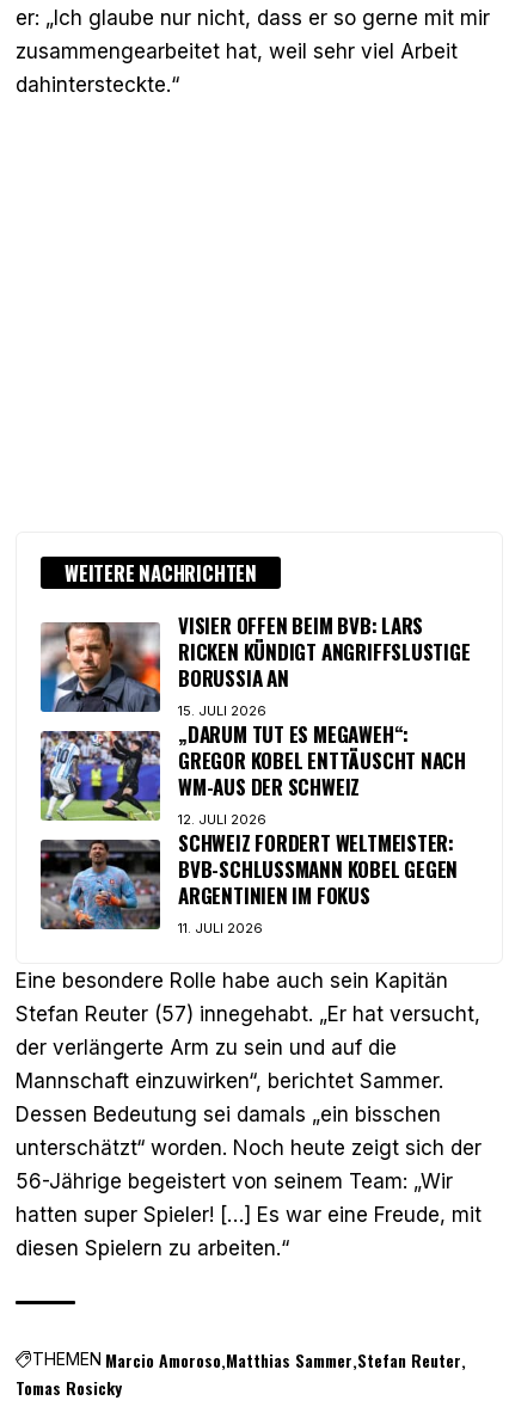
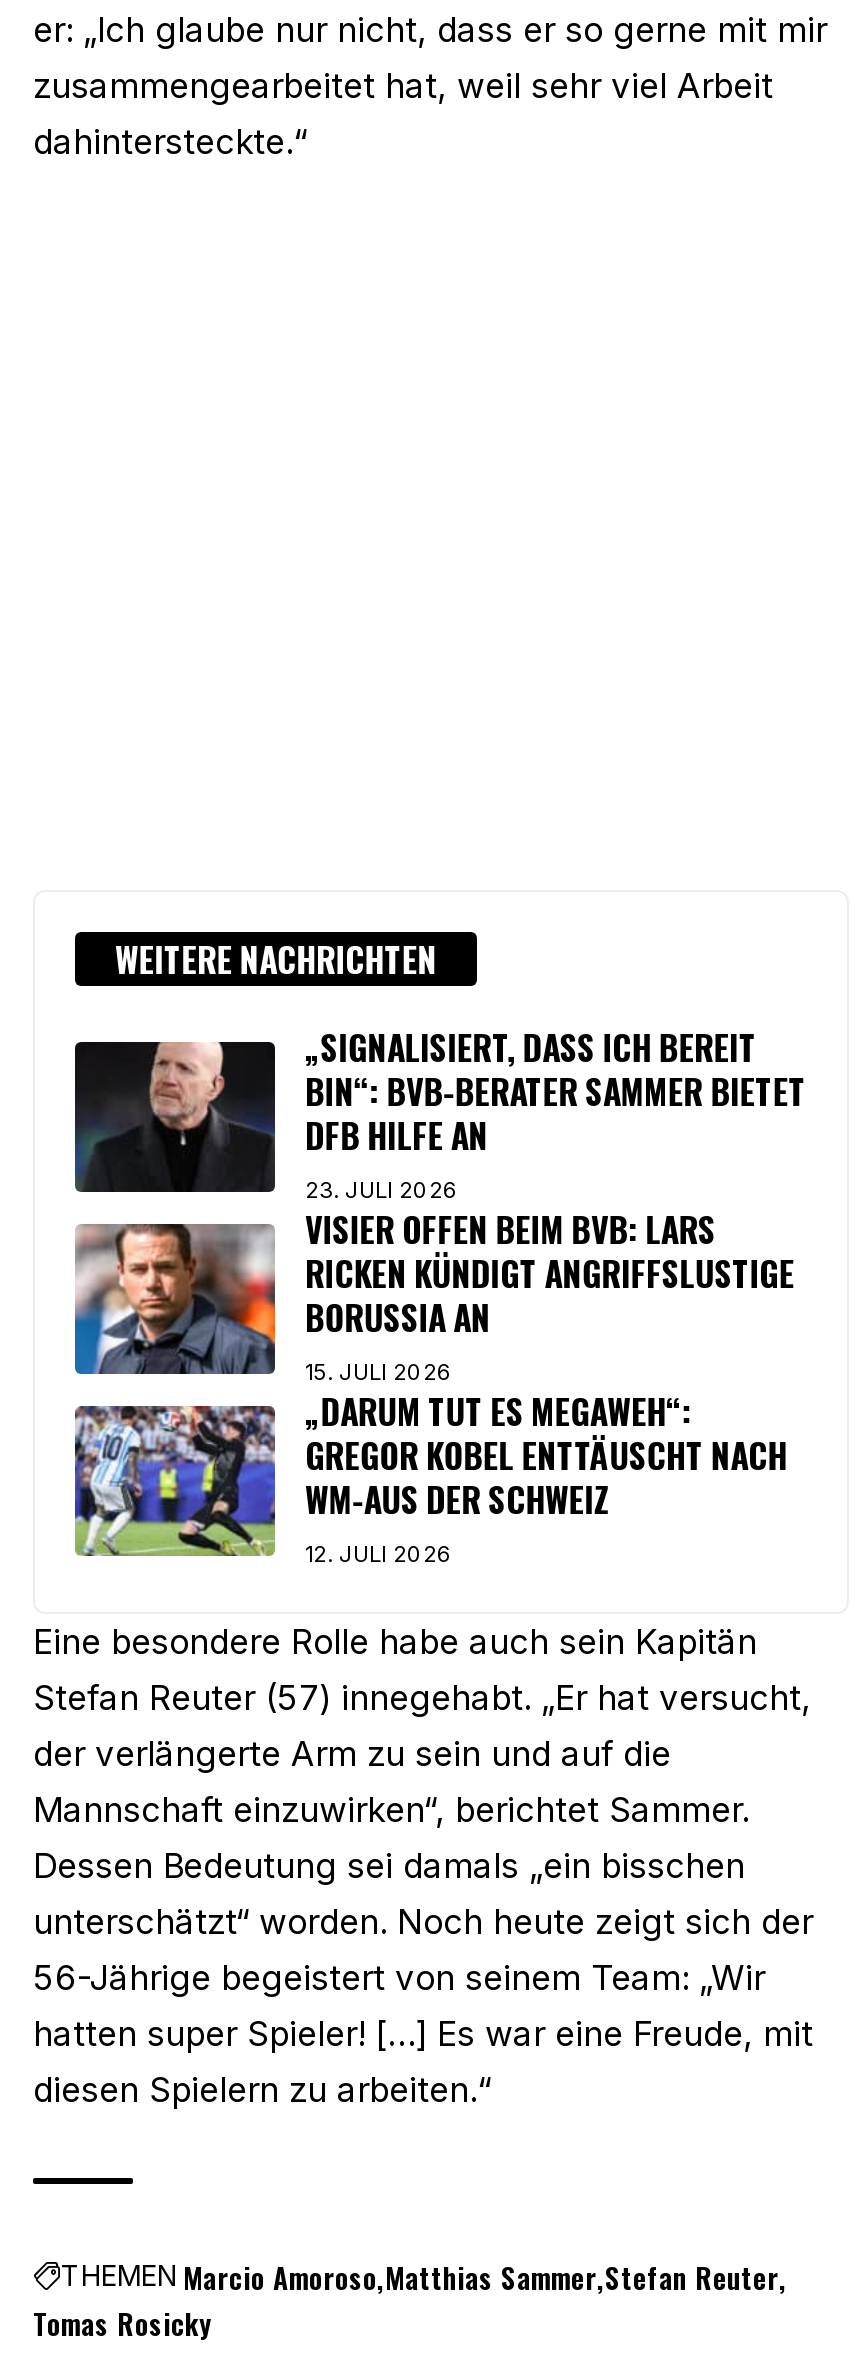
none -> [73,1021,806,1203] [image] | „SIGNALISIERT, DASS ICH BEREIT | BIN“: BVB-BERATER SAMMER BIETET | DFB HILFE AN | 23. JULI 2026
moved [38,610,470,827] -> [71,1203,794,1567]: [image] | VISIER OFFEN BEIM BVB: LARS | RICKEN KÜNDIGT ANGRIFFSLUSTIGE | ... | WM-AUS DER SCHWEIZ | 12. JULI 2026
[39,827,458,936] [image] | SCHWEIZ FORDERT WELTMEISTER: | BVB-SCHLUSSMANN KOBEL GEGEN | ARGENTINIEN IM FOKUS | 11. JULI 2026 -> none

